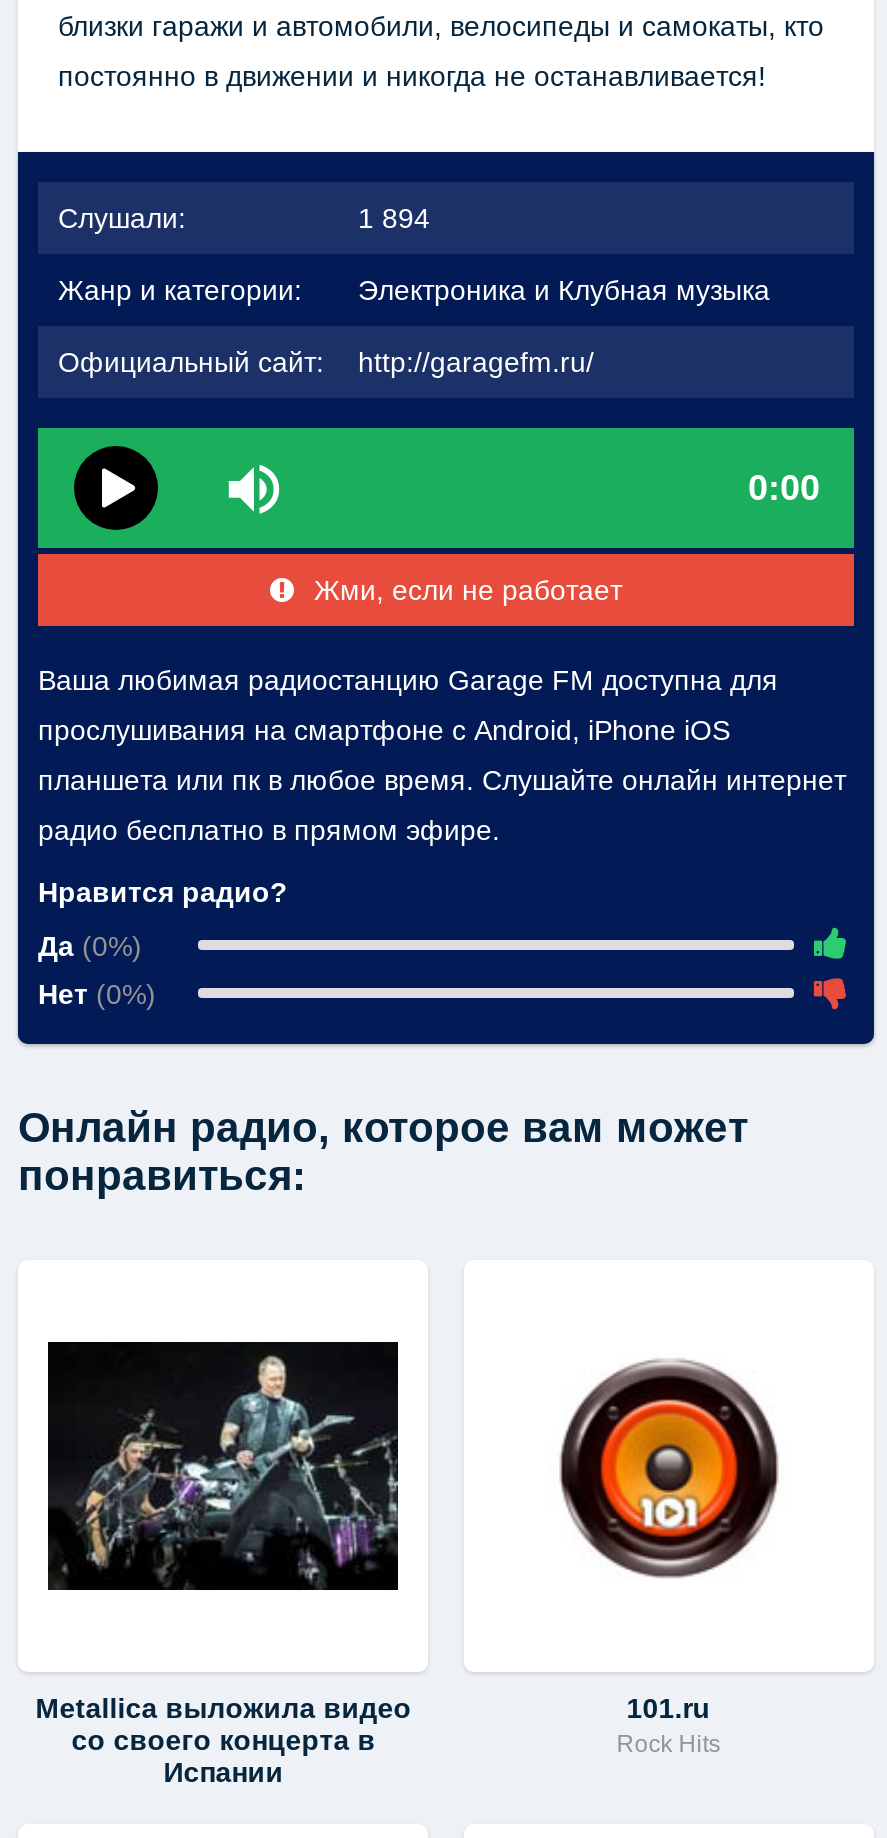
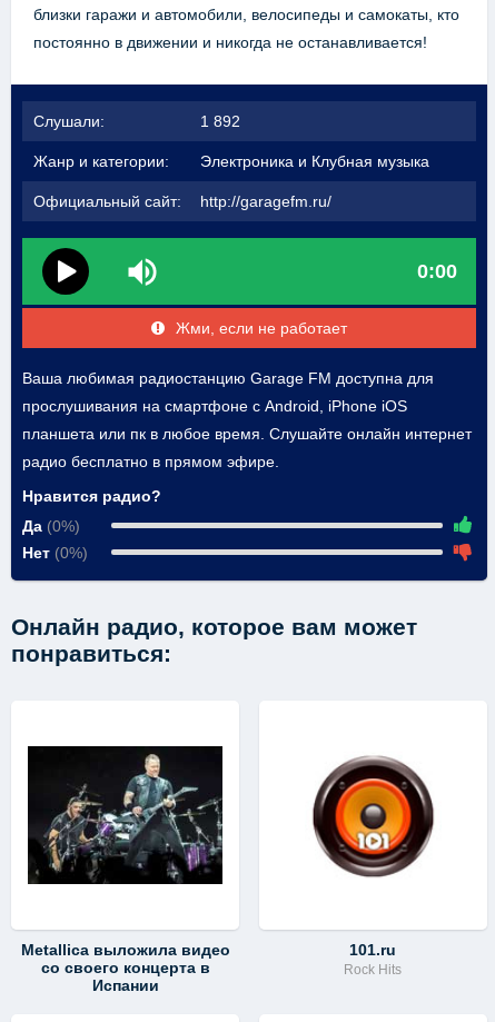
[358,202,430,234] 1 894 -> [200,113,240,130] 1 892

